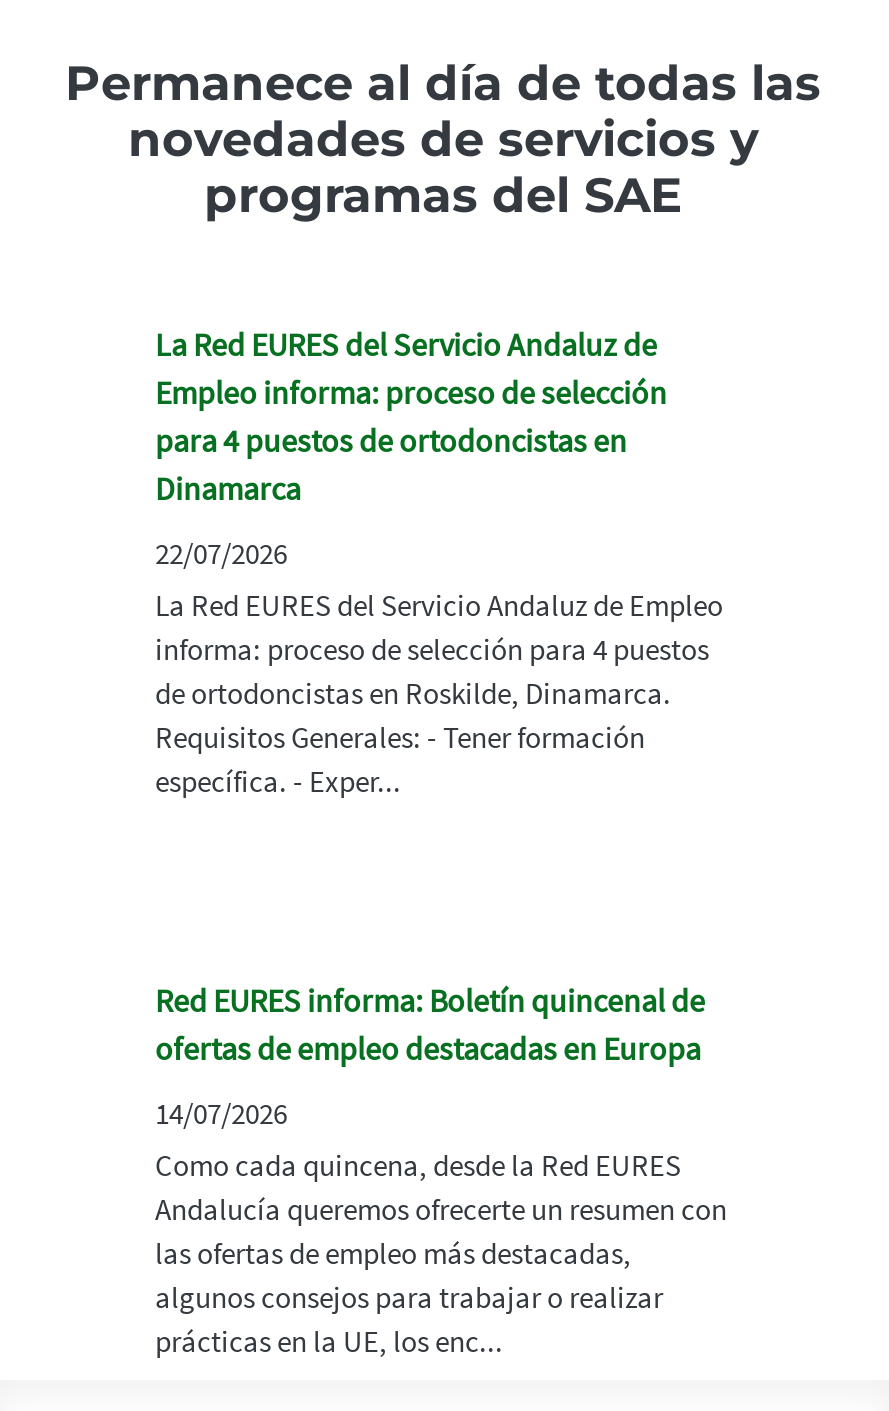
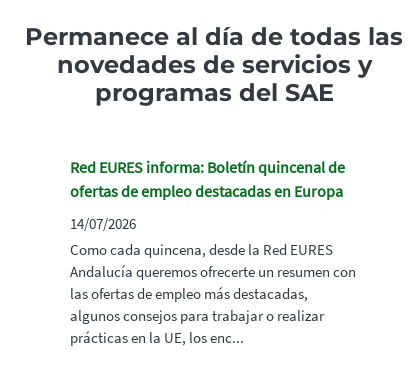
[155,324,723,800] La Red EURES del Servicio Andaluz de | Empleo informa: proceso de selección | para 4 puestos de ortodoncistas en | Dinamarca | 22/07/2026 | La Red EURES del Servicio Andaluz de Empleo | informa: proceso de selección para 4 puestos | de ortodoncistas en Roskilde, Dinamarca. | Requisitos Generales: - Tener formación | específica. - Exper... -> none

